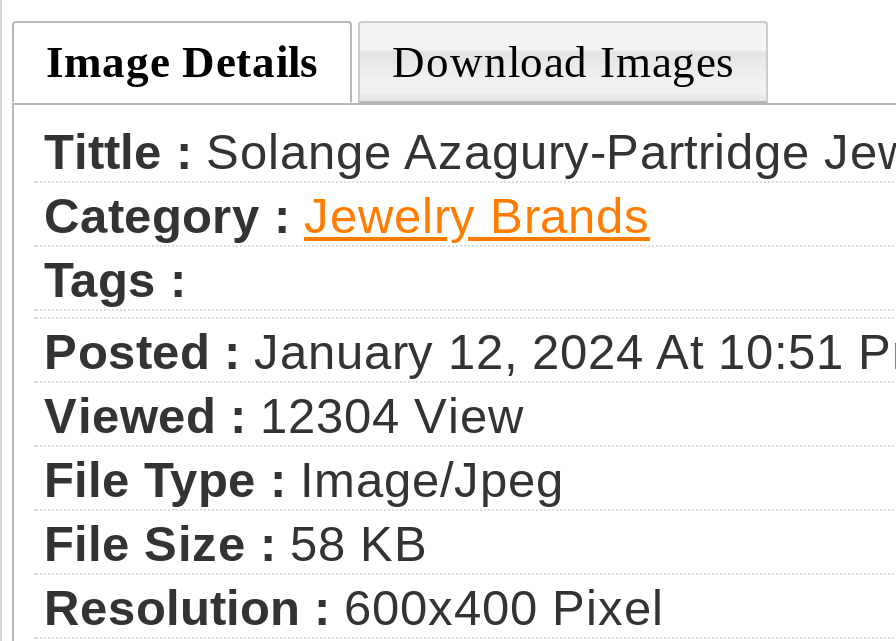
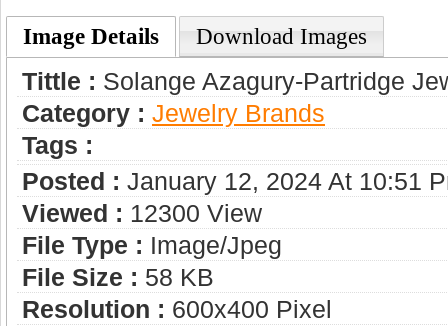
[44,389,524,443] Viewed : 12304 View -> [22,200,262,227] Viewed : 12300 View

